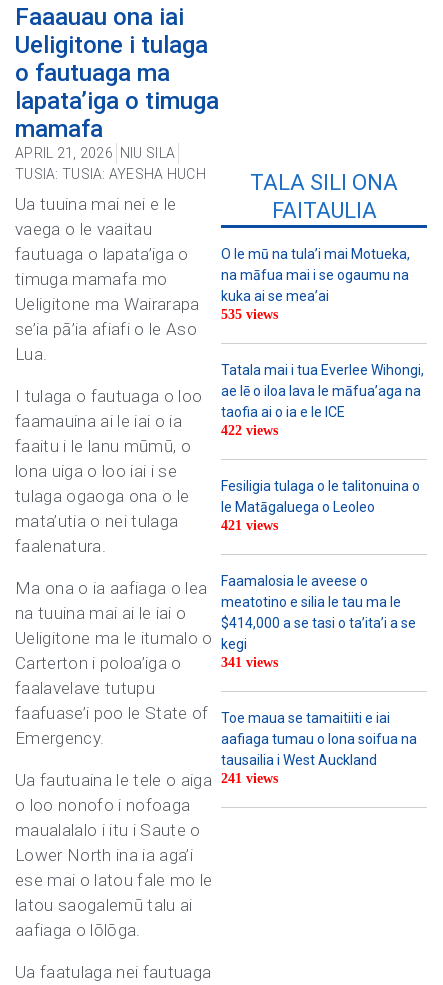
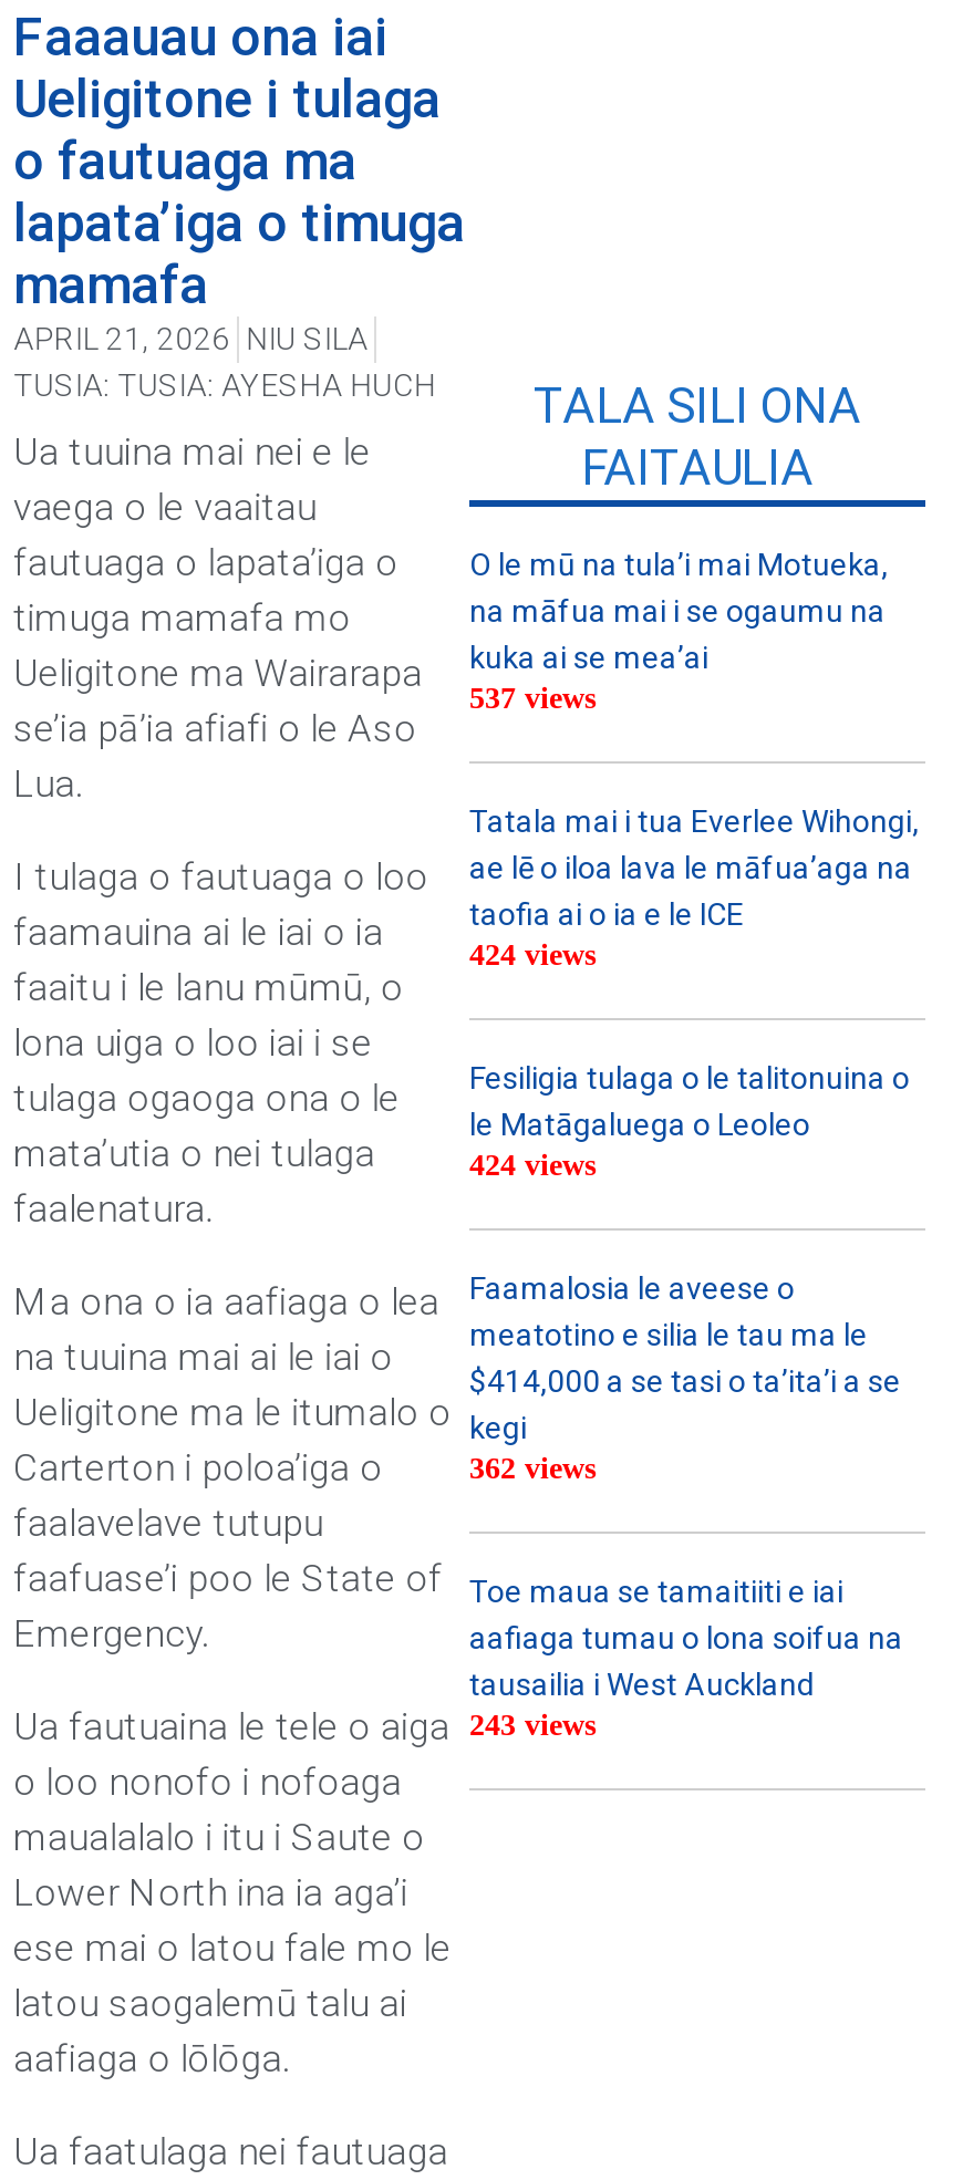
[221,307,278,322] 535 views -> [469,681,596,714] 537 views
[221,423,278,438] 422 views -> [469,937,596,970] 424 views
[221,518,278,533] 421 views -> [469,1148,596,1181] 424 views
[221,655,278,670] 341 views -> [469,1451,596,1484] 362 views
[15,770,278,790] Ua fautuaina le tele o aiga 241 views -> [13,1704,596,1748] Ua fautuaina le tele o aiga 243 views

